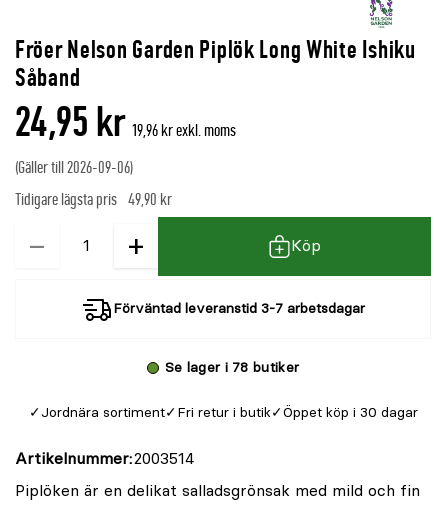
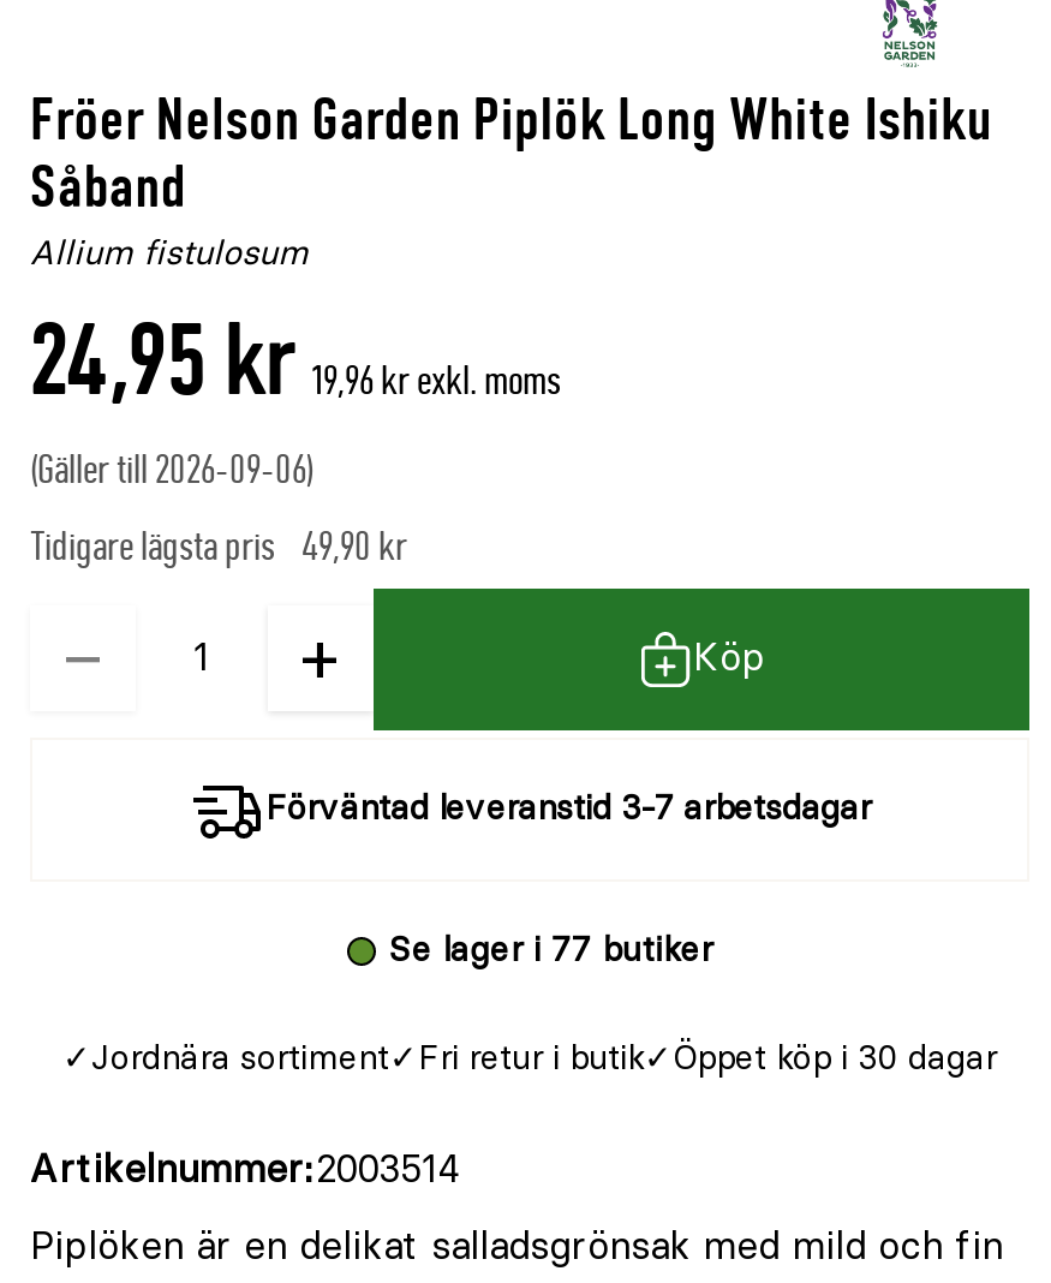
none -> [30,233,309,274] Allium fistulosum
[165,359,299,376] Se lager i 78 butiker -> [389,930,713,971] Se lager i 77 butiker

